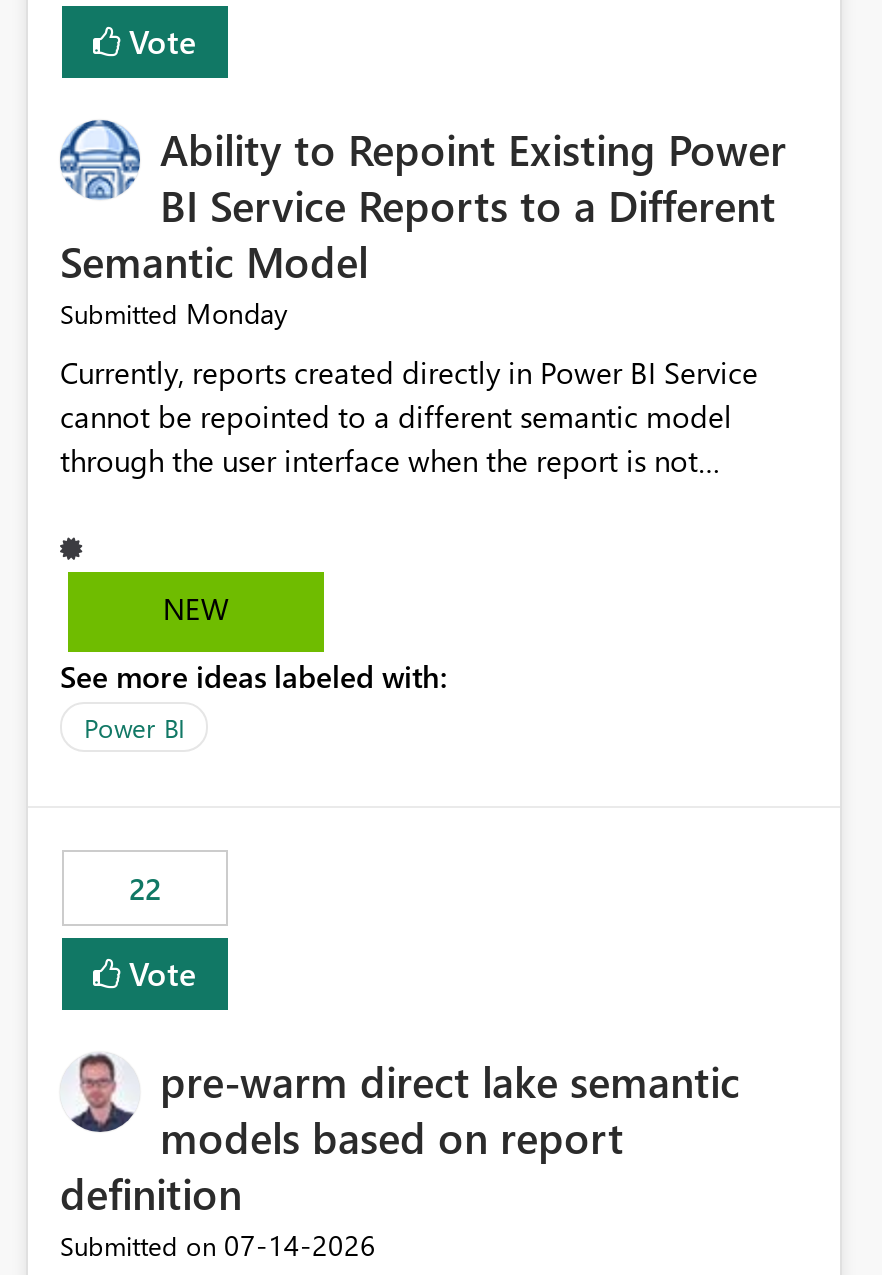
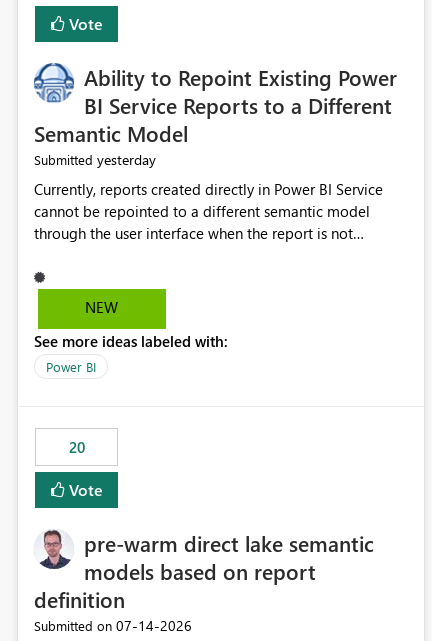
[60,295,288,333] Submitted Monday -> [34,150,156,169] Submitted yesterday
[129,869,161,909] 22 -> [68,437,84,457] 20

